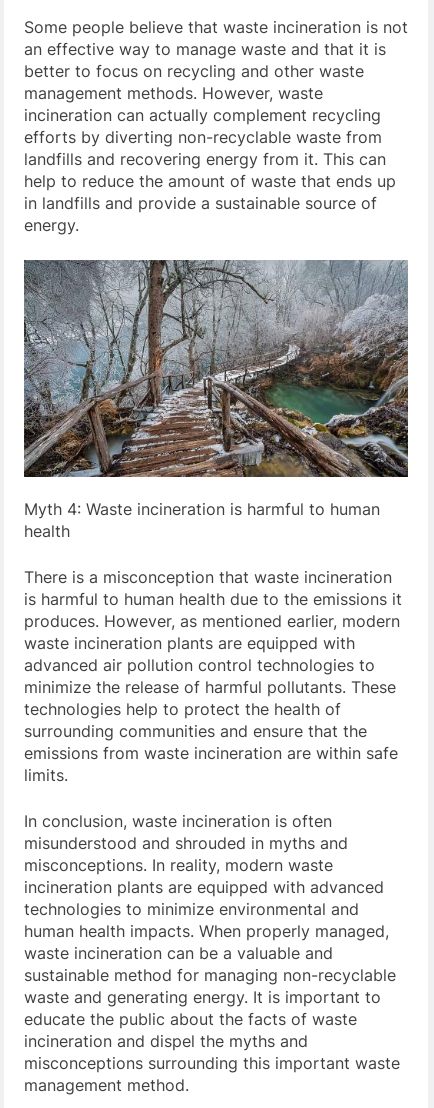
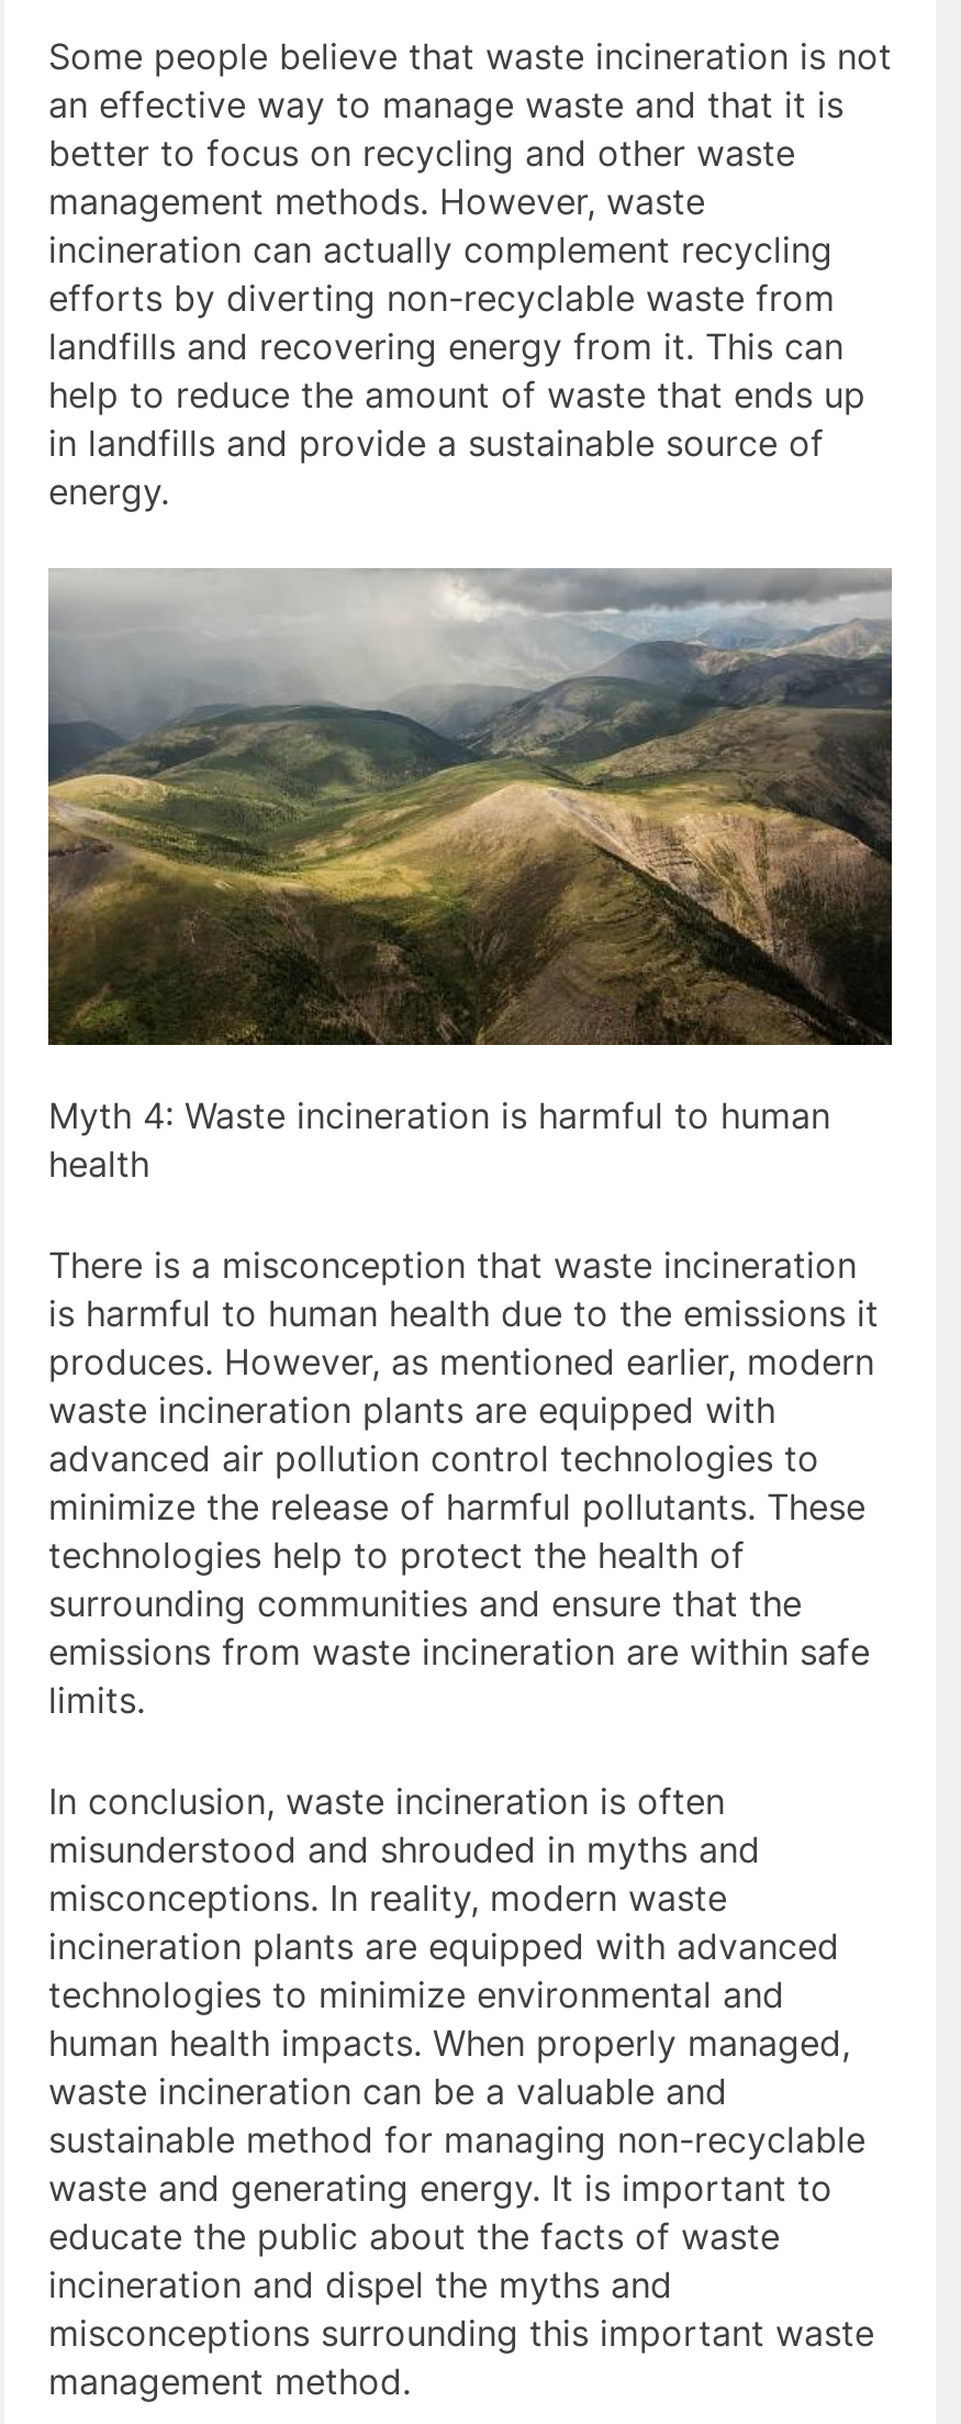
[23,260,409,478] [image] -> [48,568,892,1047] [image]

